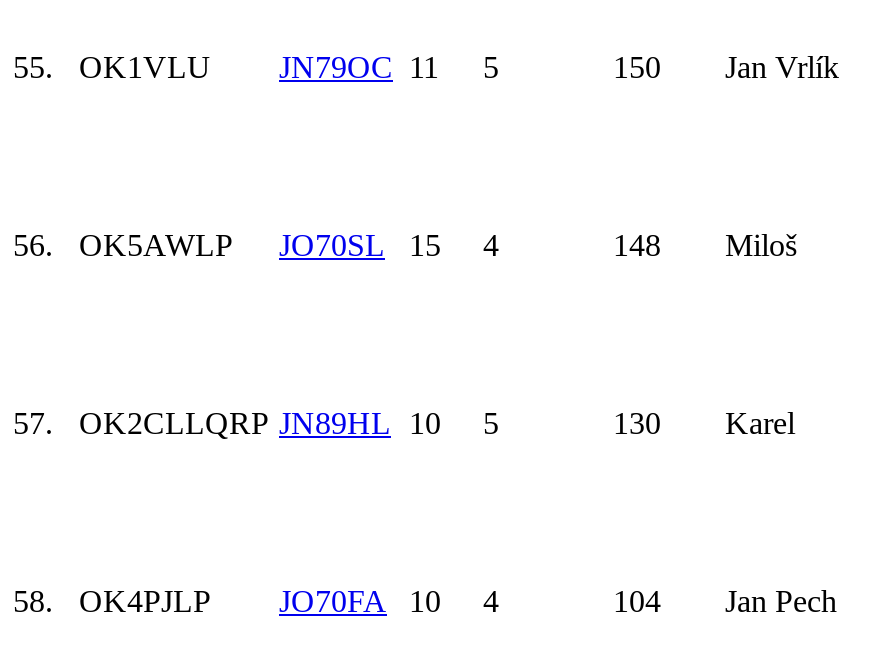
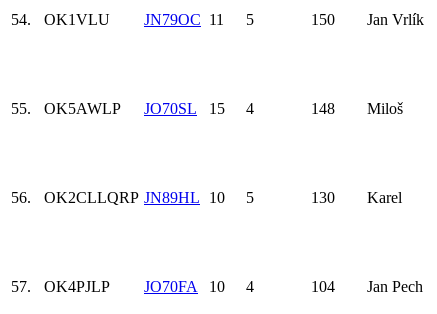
[13,49,53,83] 55. -> [11,11,31,28] 54.
[13,227,499,261] 56. OK5AWLP JO70SL 15 4 -> [11,100,254,117] 55. OK5AWLP JO70SL 15 4
[13,405,499,439] 57. OK2CLL QRP JN89HL 10 5 -> [11,189,254,206] 56. OK2CLL QRP JN89HL 10 5
[13,583,499,617] 58. OK4PJLP JO70FA 10 4 -> [11,278,254,295] 57. OK4PJLP JO70FA 10 4

